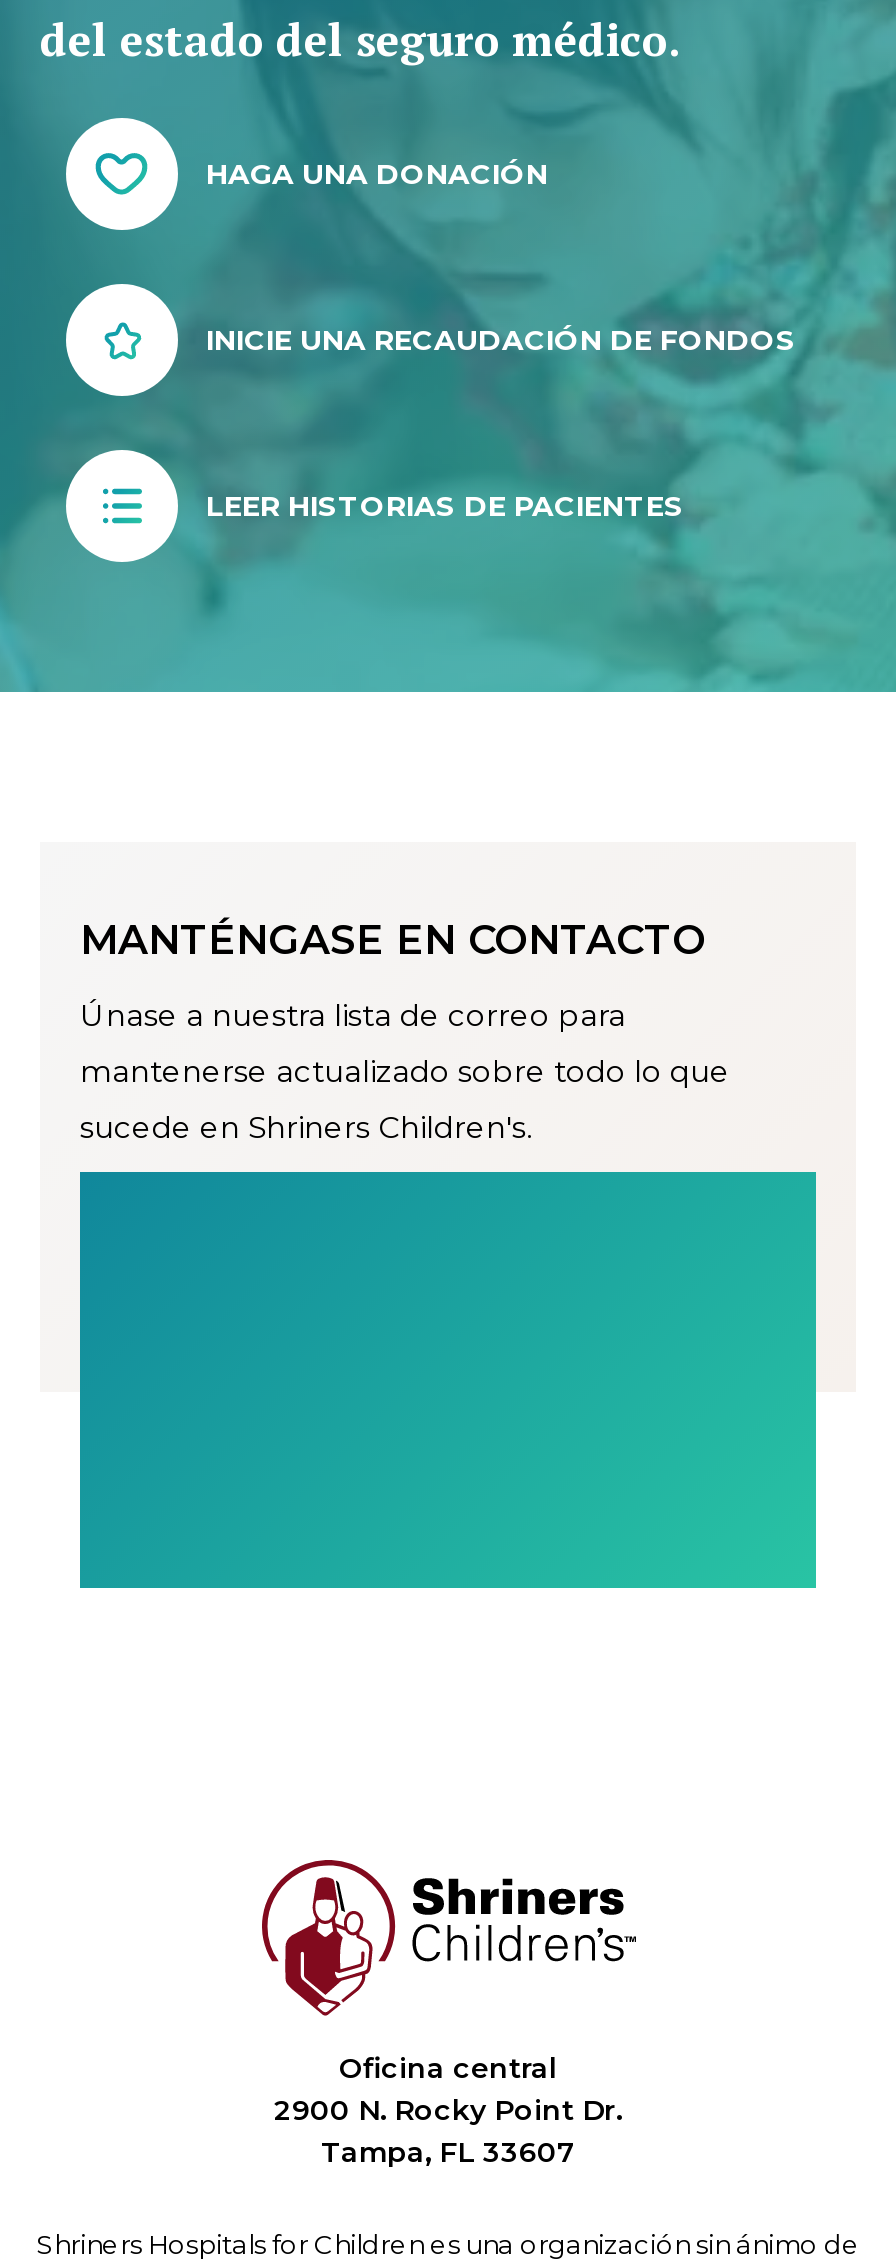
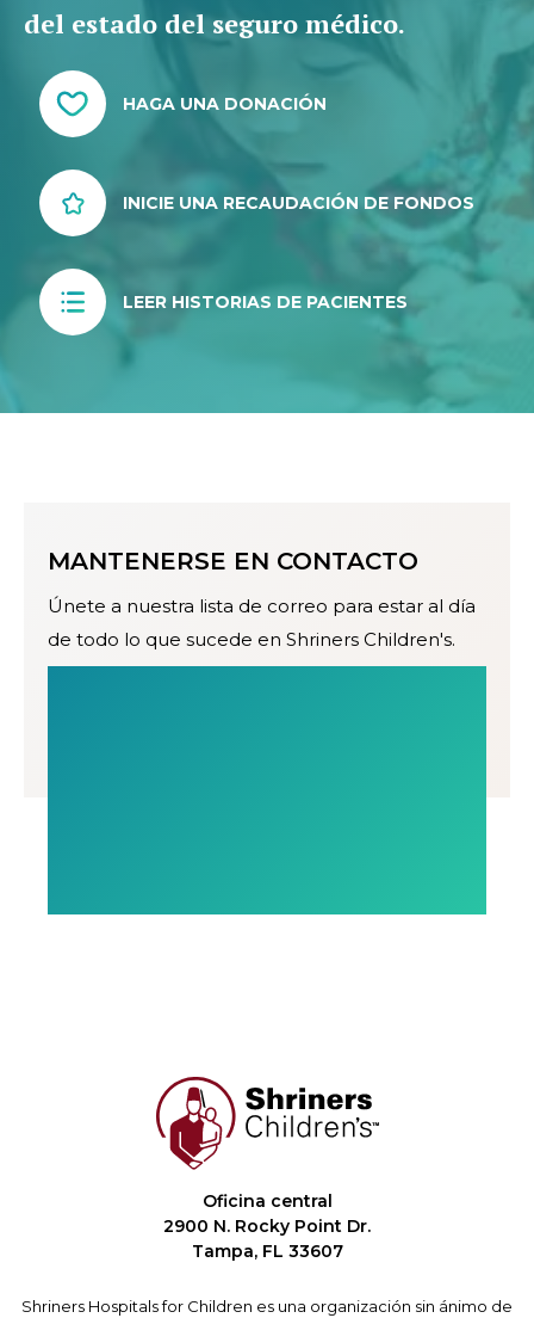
[80,916,730,1146] MANTÉNGASE EN CONTACTO | Únase a nuestra lista de correo para | mantenerse actualizado sobre todo lo que | sucede en Shriners Children's. -> [48,547,476,651] MANTENERSE EN CONTACTO | Únete a nuestra lista de correo para estar al día | de todo lo que sucede en Shriners Children's.

